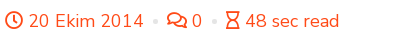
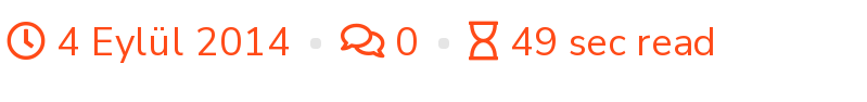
[23,9,149,33] 20 Ekim 2014 -> [46,17,302,69] 4 Eylül 2014
[245,9,340,33] 48 sec read -> [510,17,716,69] 49 sec read

